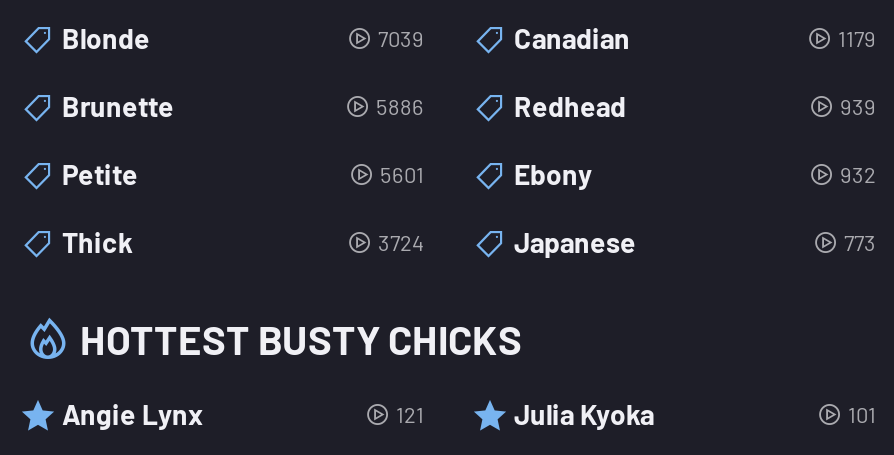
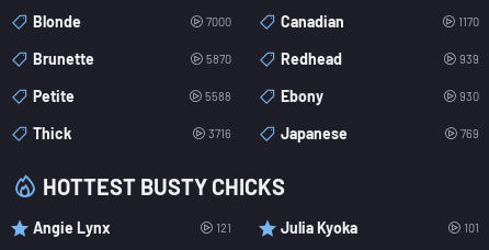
[378,25,424,51] 7039 -> [206,14,231,29] 7000
[838,25,876,51] 1179 -> [458,14,479,29] 1170
[376,93,424,119] 5886 -> [206,52,231,66] 5870
[380,161,424,187] 5601 -> [205,89,231,103] 5588
[840,161,876,187] 932 -> [459,89,479,103] 930
[378,229,424,255] 3724 -> [208,126,231,140] 3716
[844,229,876,255] 773 -> [460,126,479,140] 769

